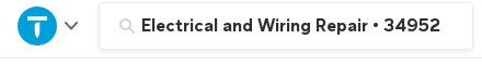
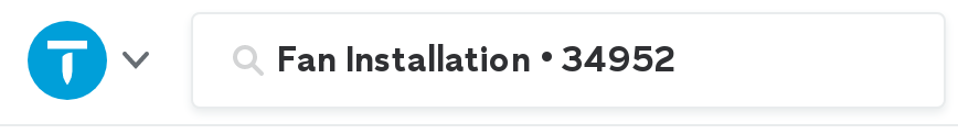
[141,15,440,36] Electrical and Wiring Repair • 34952 -> [277,38,677,80] Fan Installation • 34952

